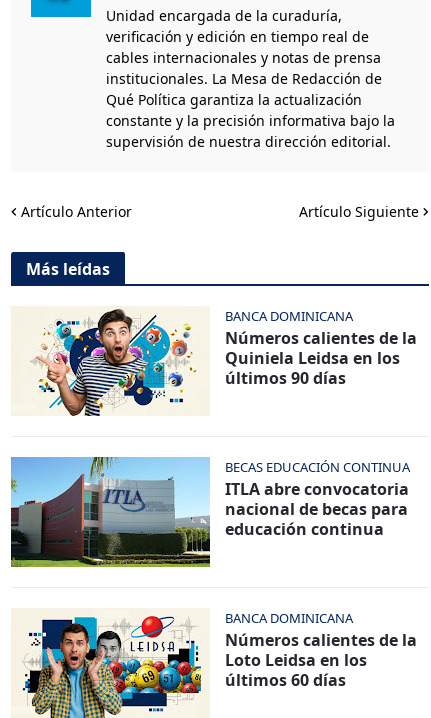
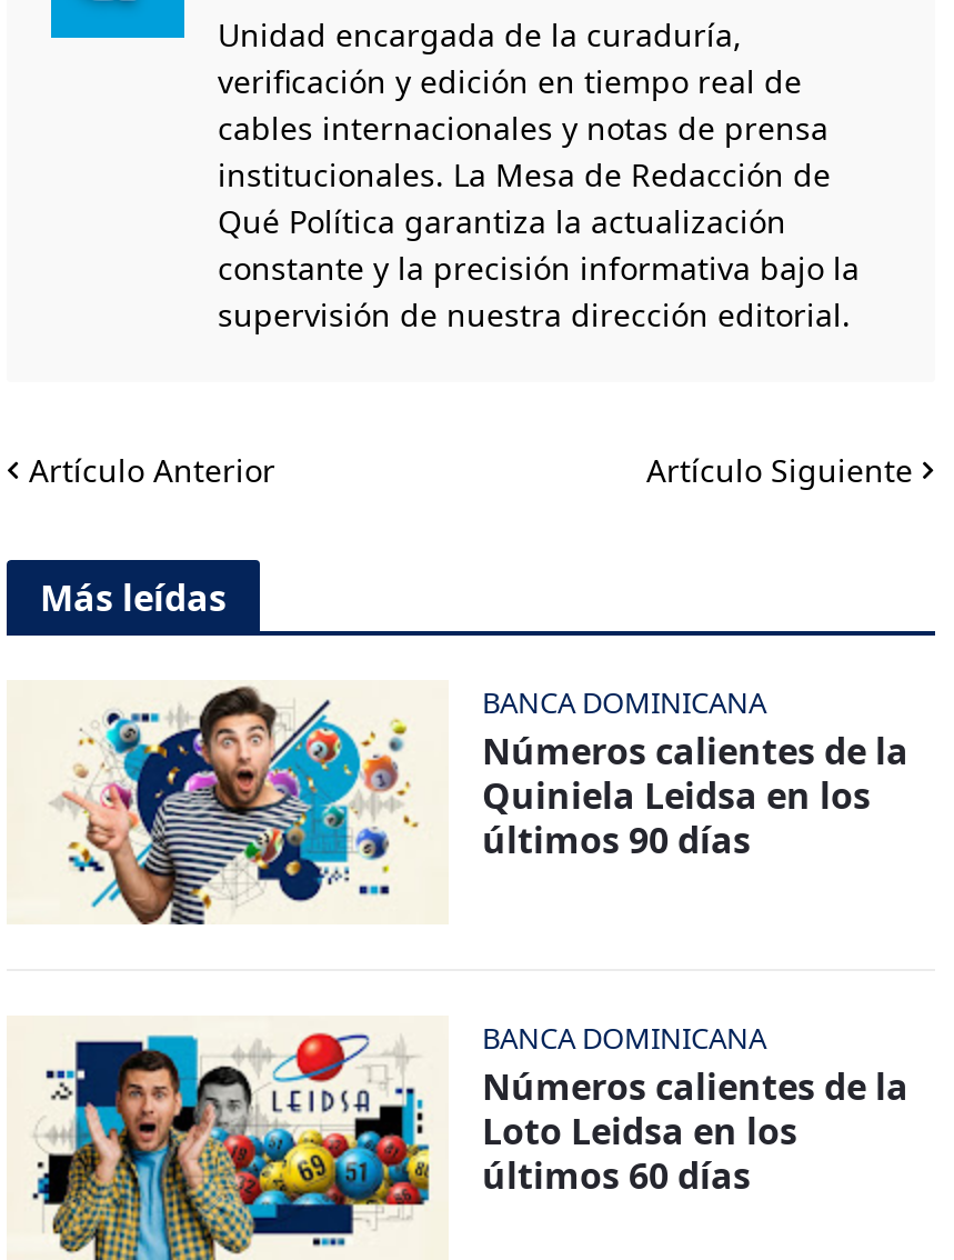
[10,456,410,568] [image] | BECAS EDUCACIÓN CONTINUA | ITLA abre convocatoria | nacional de becas para | educación continua -> none

